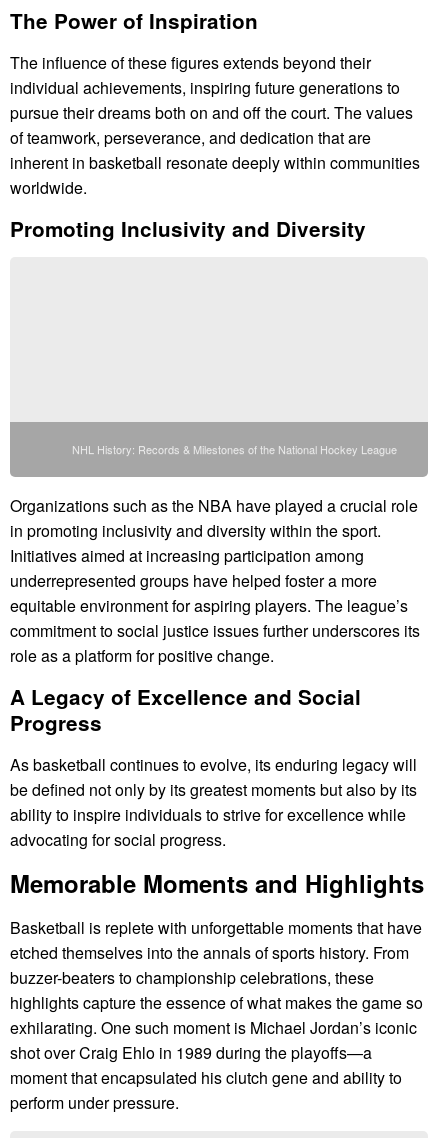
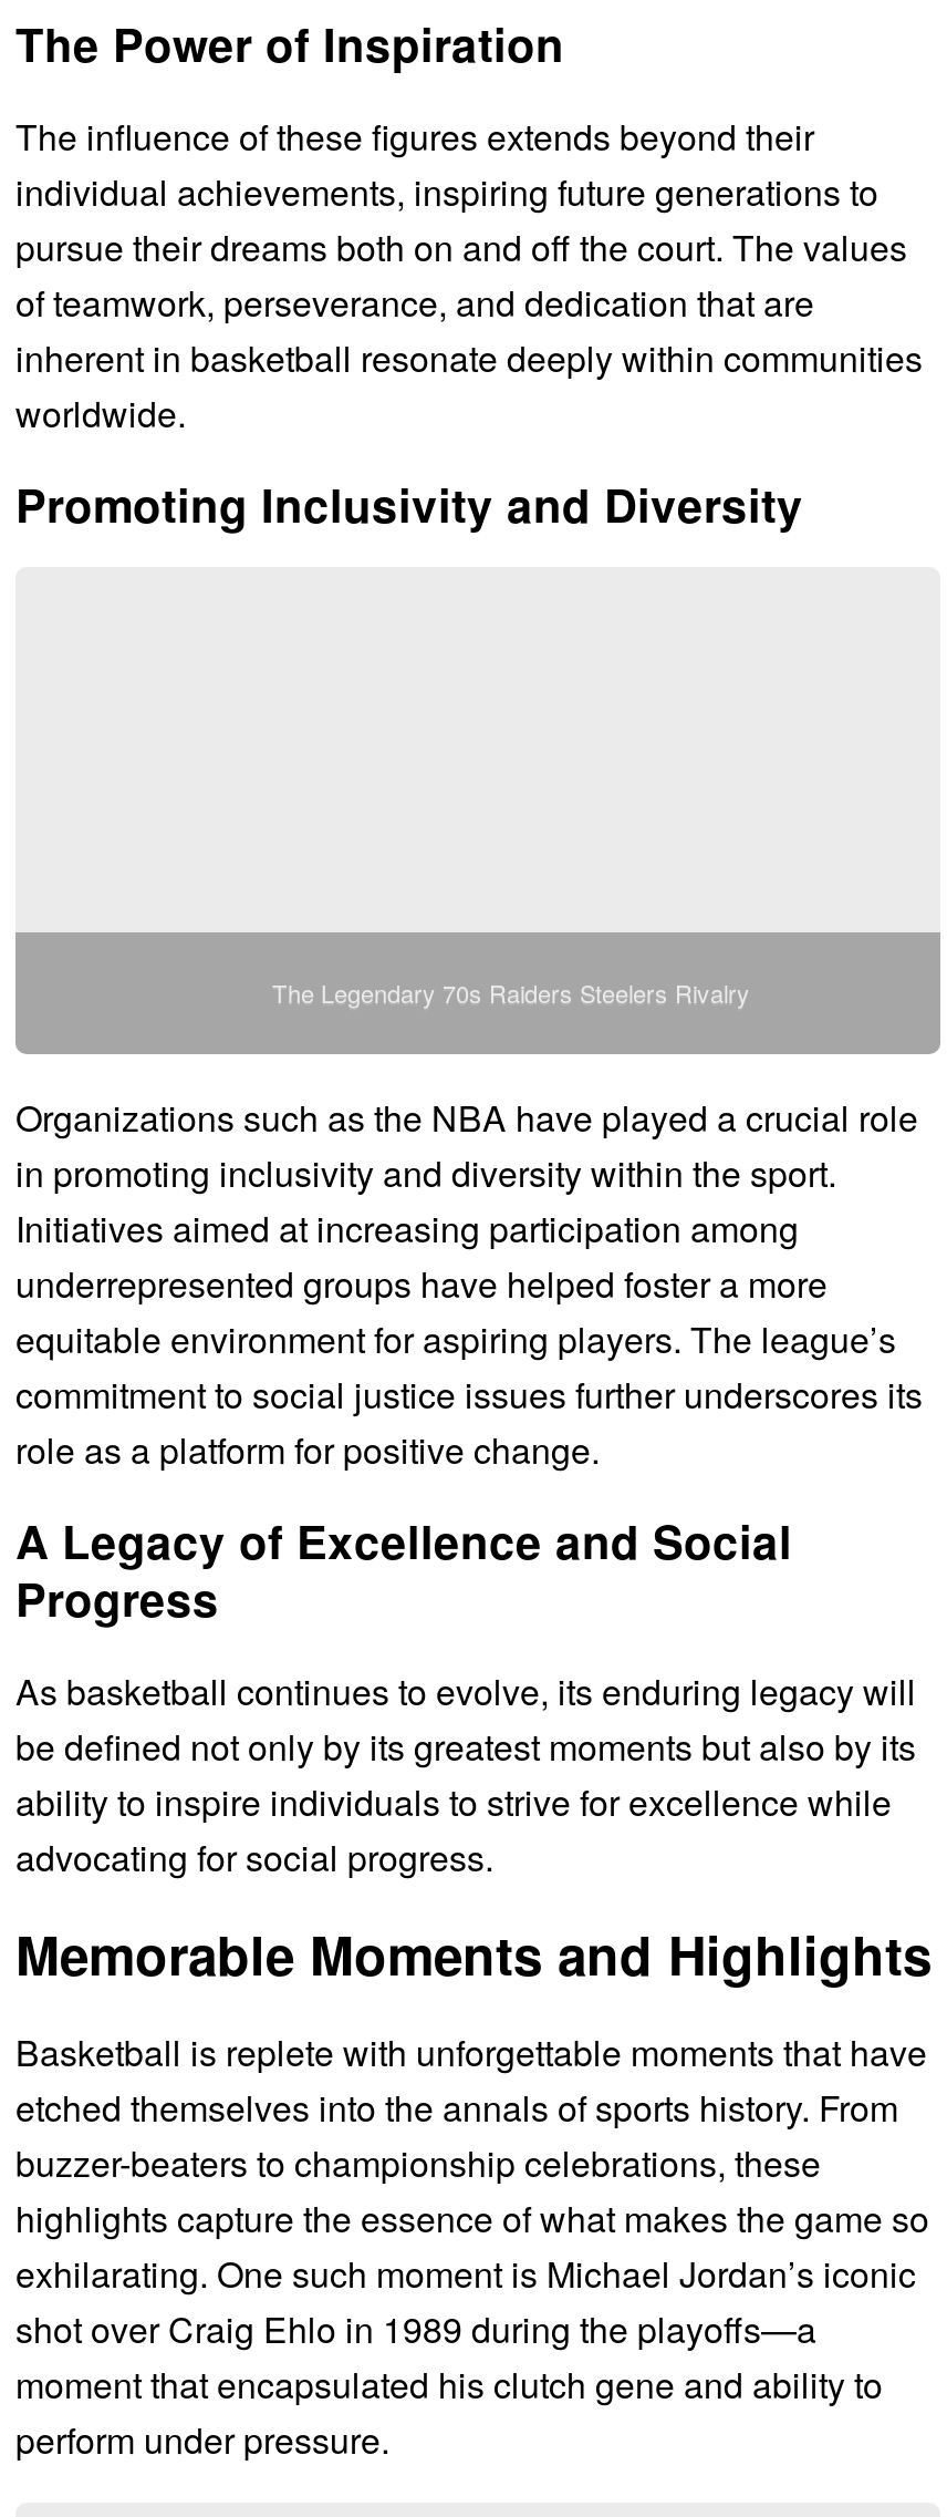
[71,441,396,457] NHL History: Records & Milestones of the National Hockey League -> [272,975,750,1011] The Legendary 70s Raiders Steelers Rivalry

